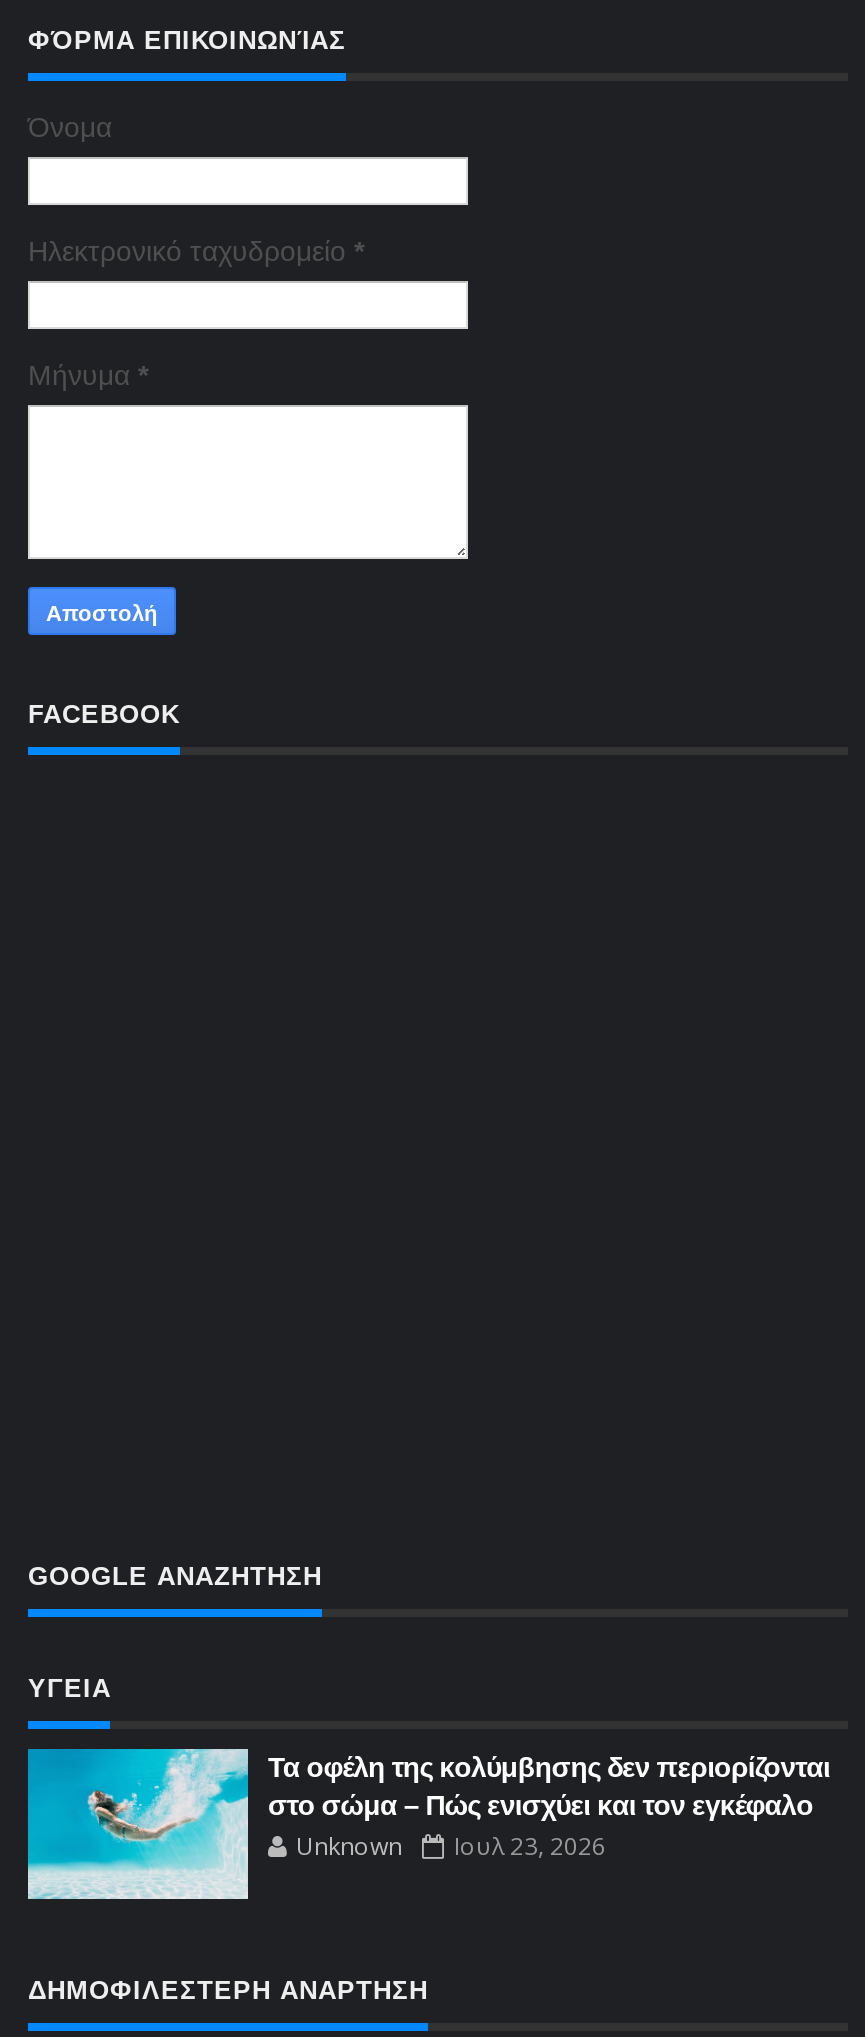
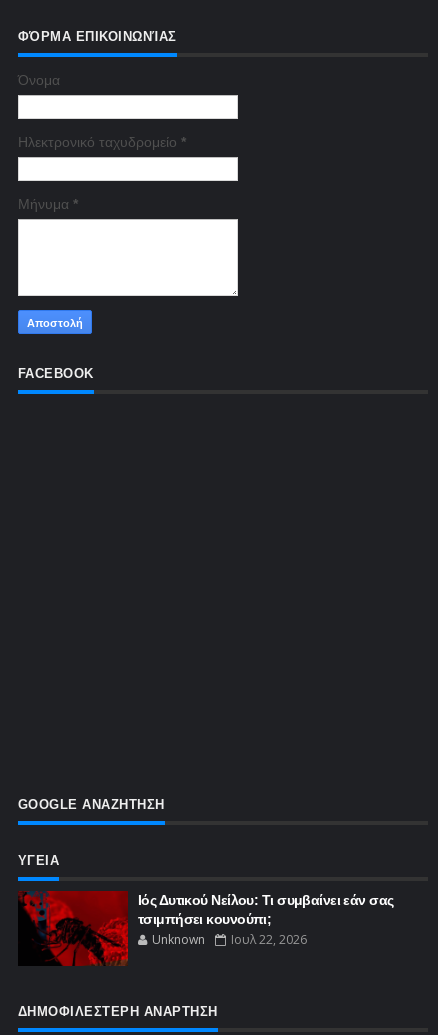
[26,1747,830,1901] [image] | Τα οφέλη της κολύμβησης δεν περιορίζονται | στο σώμα – Πώς ενισχύει και τον εγκέφαλο -> [18,890,394,966] [image] | Ιός Δυτικού Νείλου: Τι συμβαίνει εάν σας | τσιμπήσει κουνούπι;
[296,1830,606,1864] Unknown Ιουλ 23, 2026 -> [152,931,307,948] Unknown Ιουλ 22, 2026

